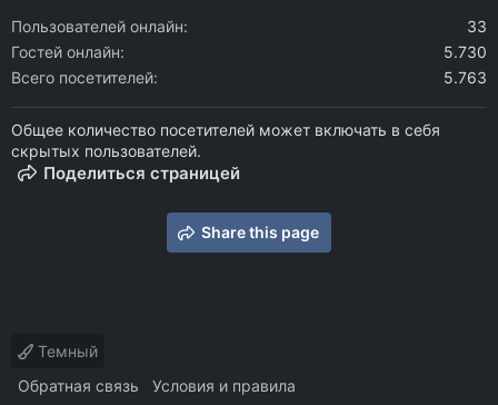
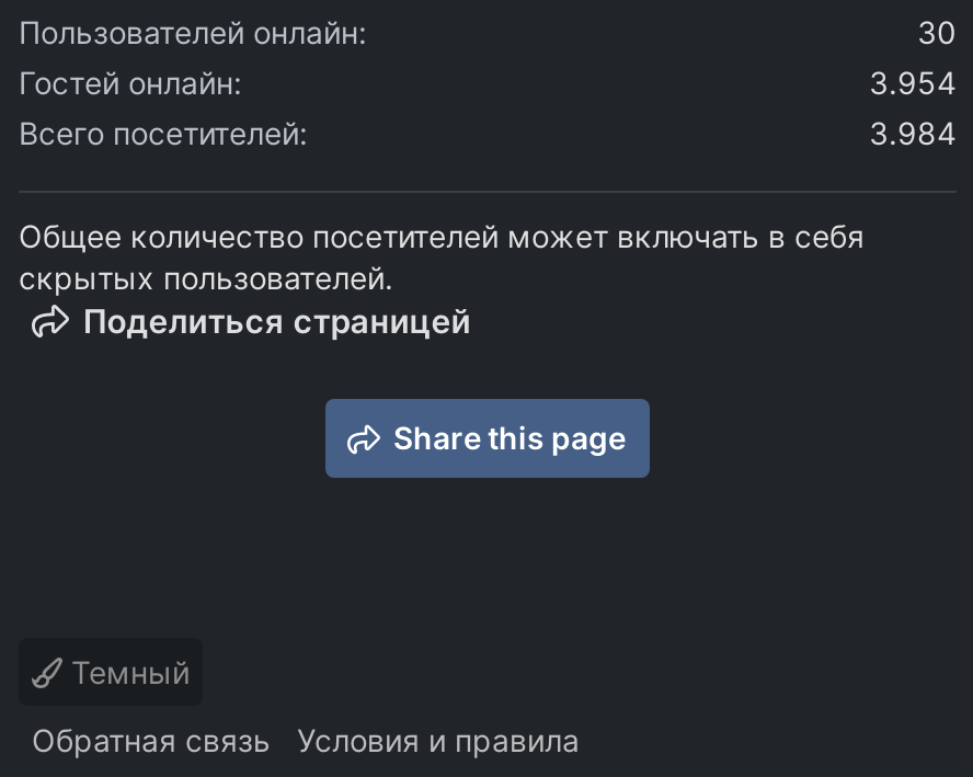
[467,17,487,36] 33 -> [917,13,957,50] 30
[444,42,487,61] 5.730 -> [869,64,957,101] 3.954
[444,68,487,87] 5.763 -> [869,114,957,151] 3.984

